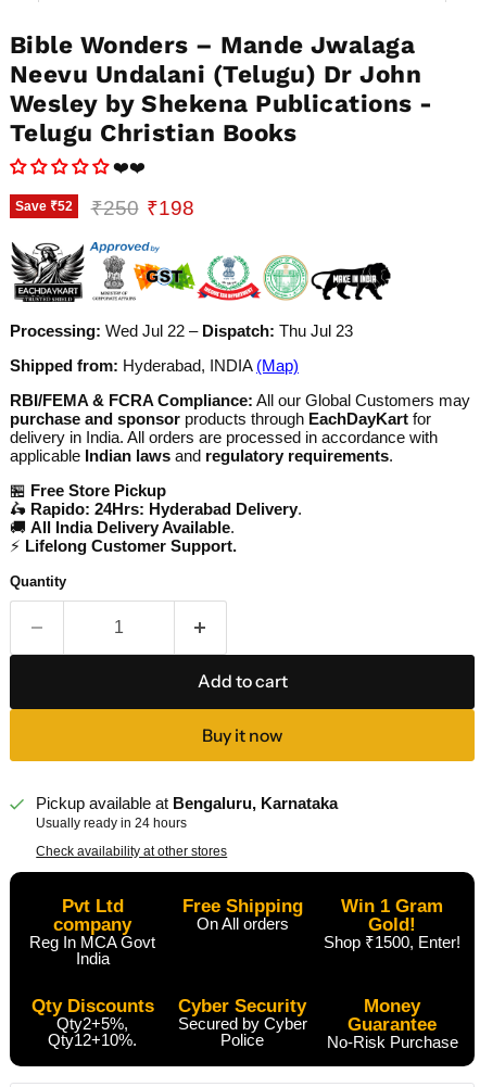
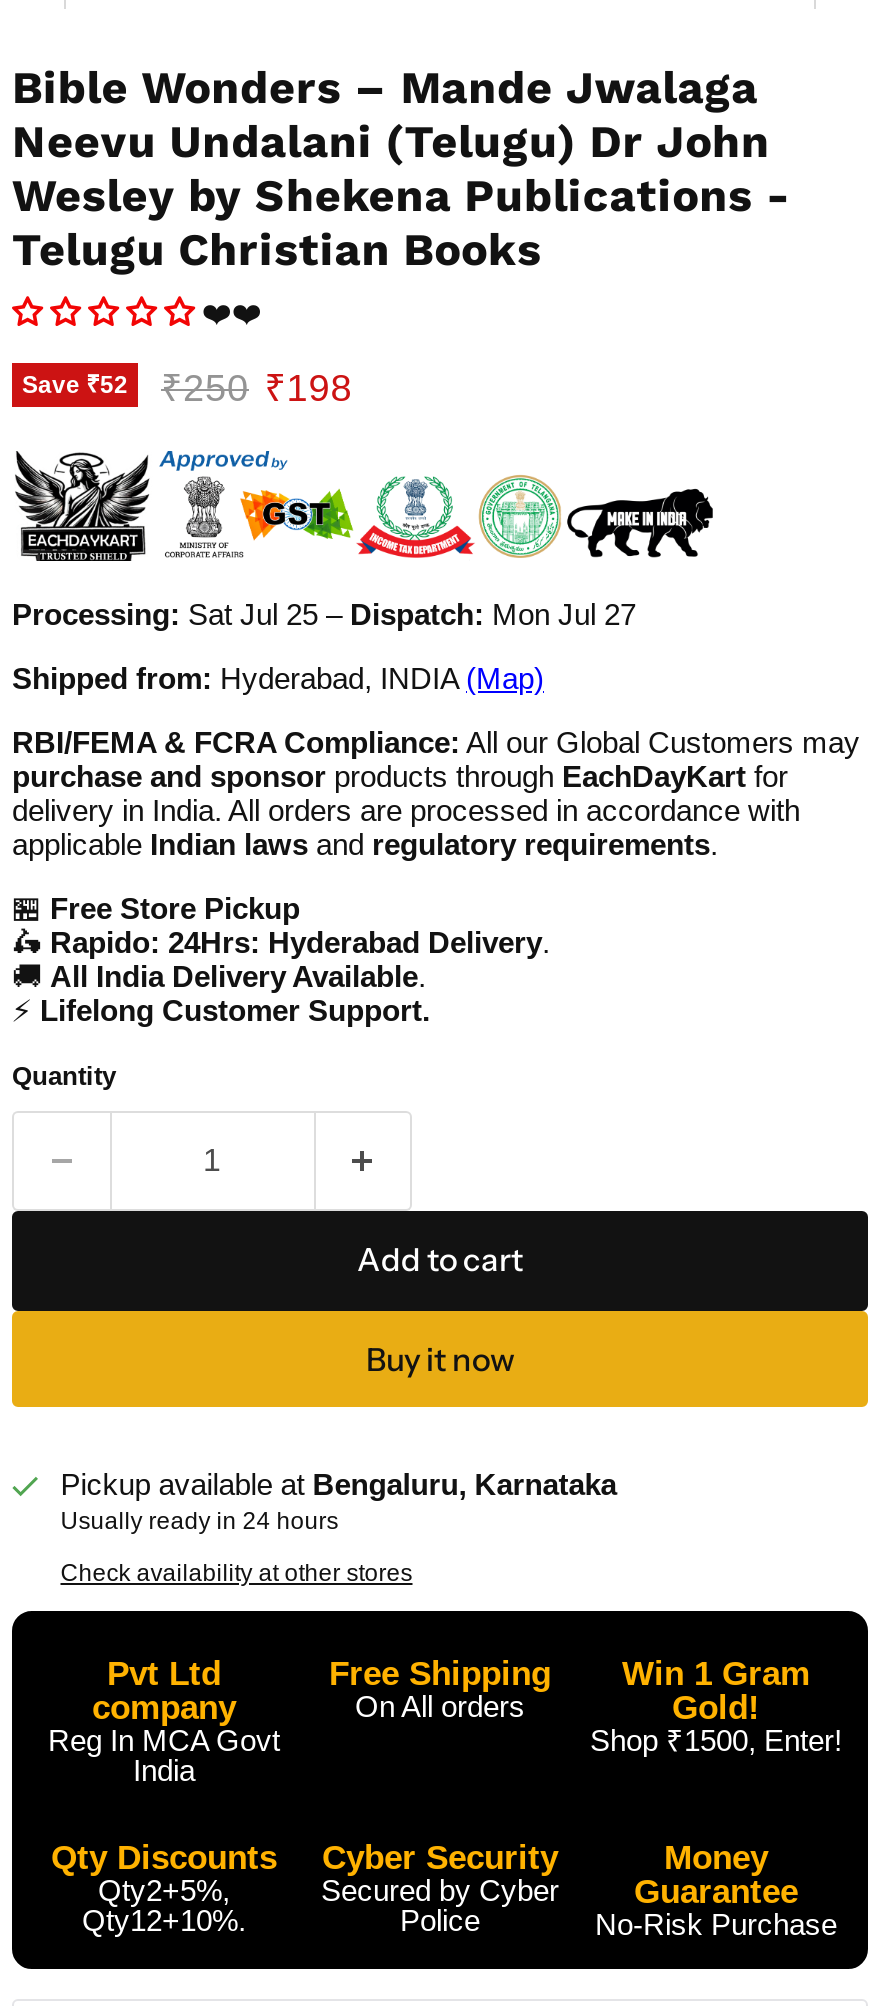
[10,322,353,340] Processing: Wed Jul 22 – Dispatch: Thu Jul 23 -> [12,598,636,632] Processing: Sat Jul 25 – Dispatch: Mon Jul 27

